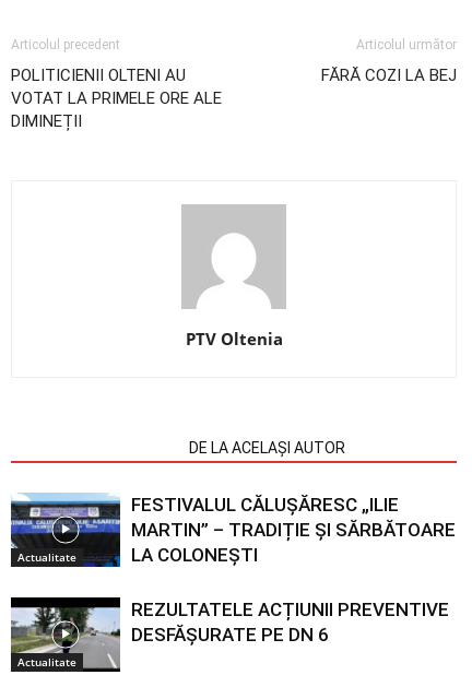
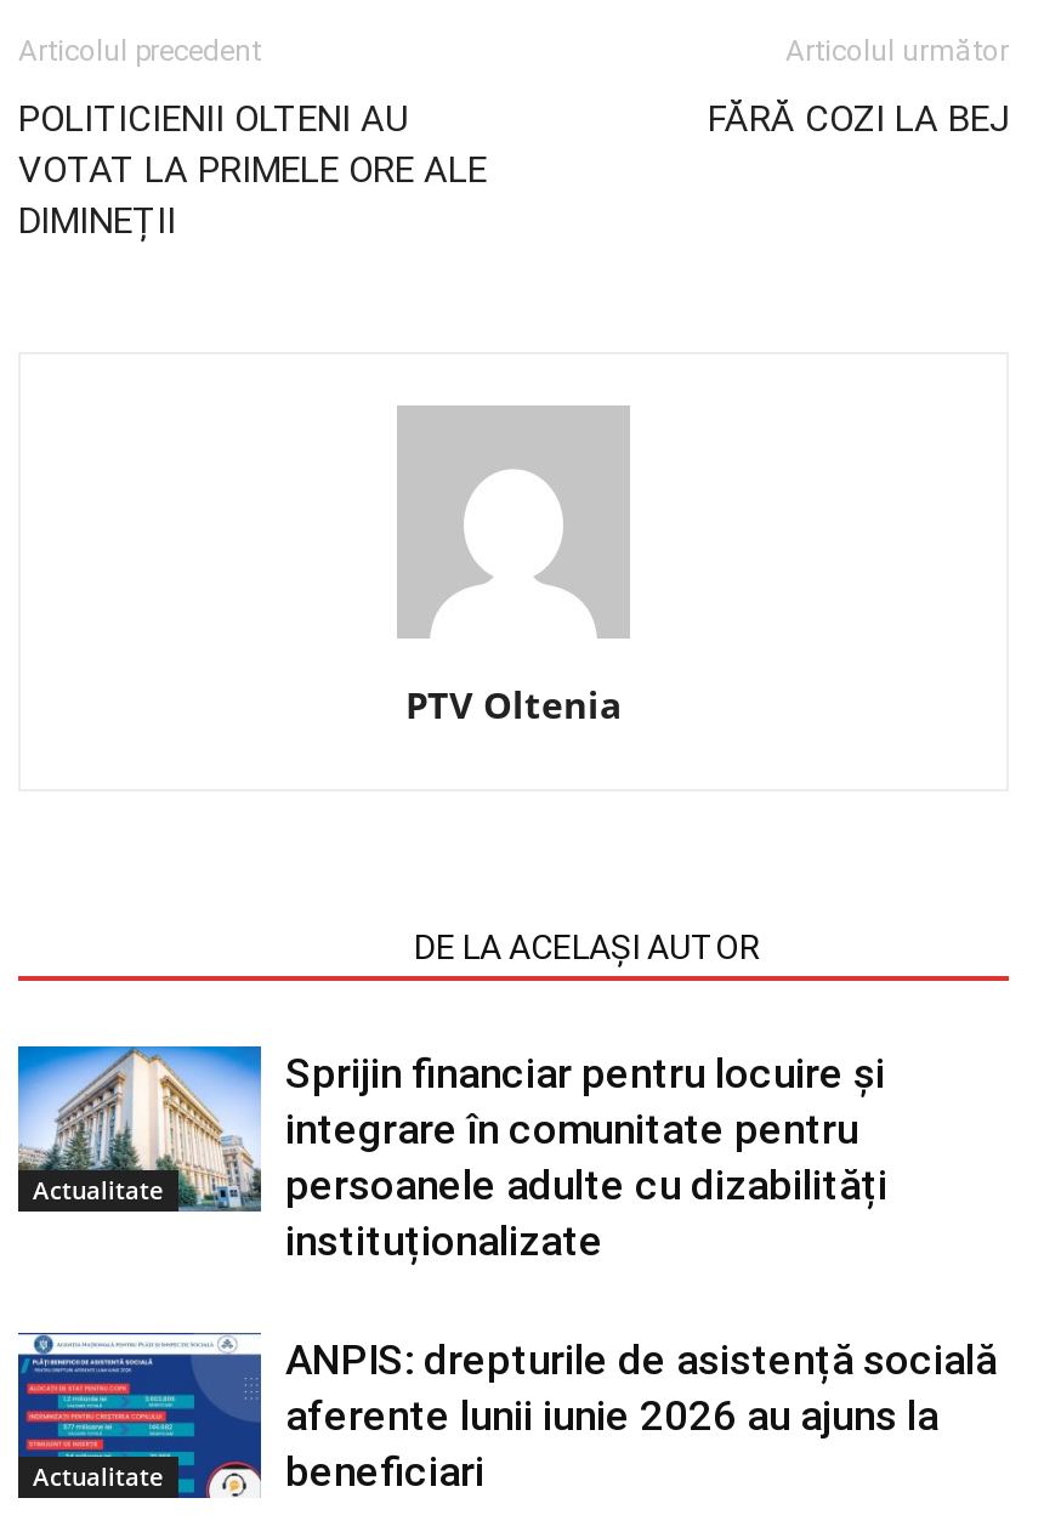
[10,493,456,568] [image] | FESTIVALUL CĂLUȘĂRESC „ILIE | MARTIN” – TRADIȚIE ȘI SĂRBĂTOARE | LA COLONEȘTI -> [16,1044,887,1264] [image] | Sprijin financiar pentru locuire și | integrare în comunitate pentru | persoanele adulte cu dizabilități | instituționalizate
[10,596,449,673] [image] | REZULTATELE ACȚIUNII PREVENTIVE | DESFĂȘURATE PE DN 6 -> [16,1333,997,1500] [image] | ANPIS: drepturile de asistență socială | aferente lunii iunie 2026 au ajuns la | beneficiari

